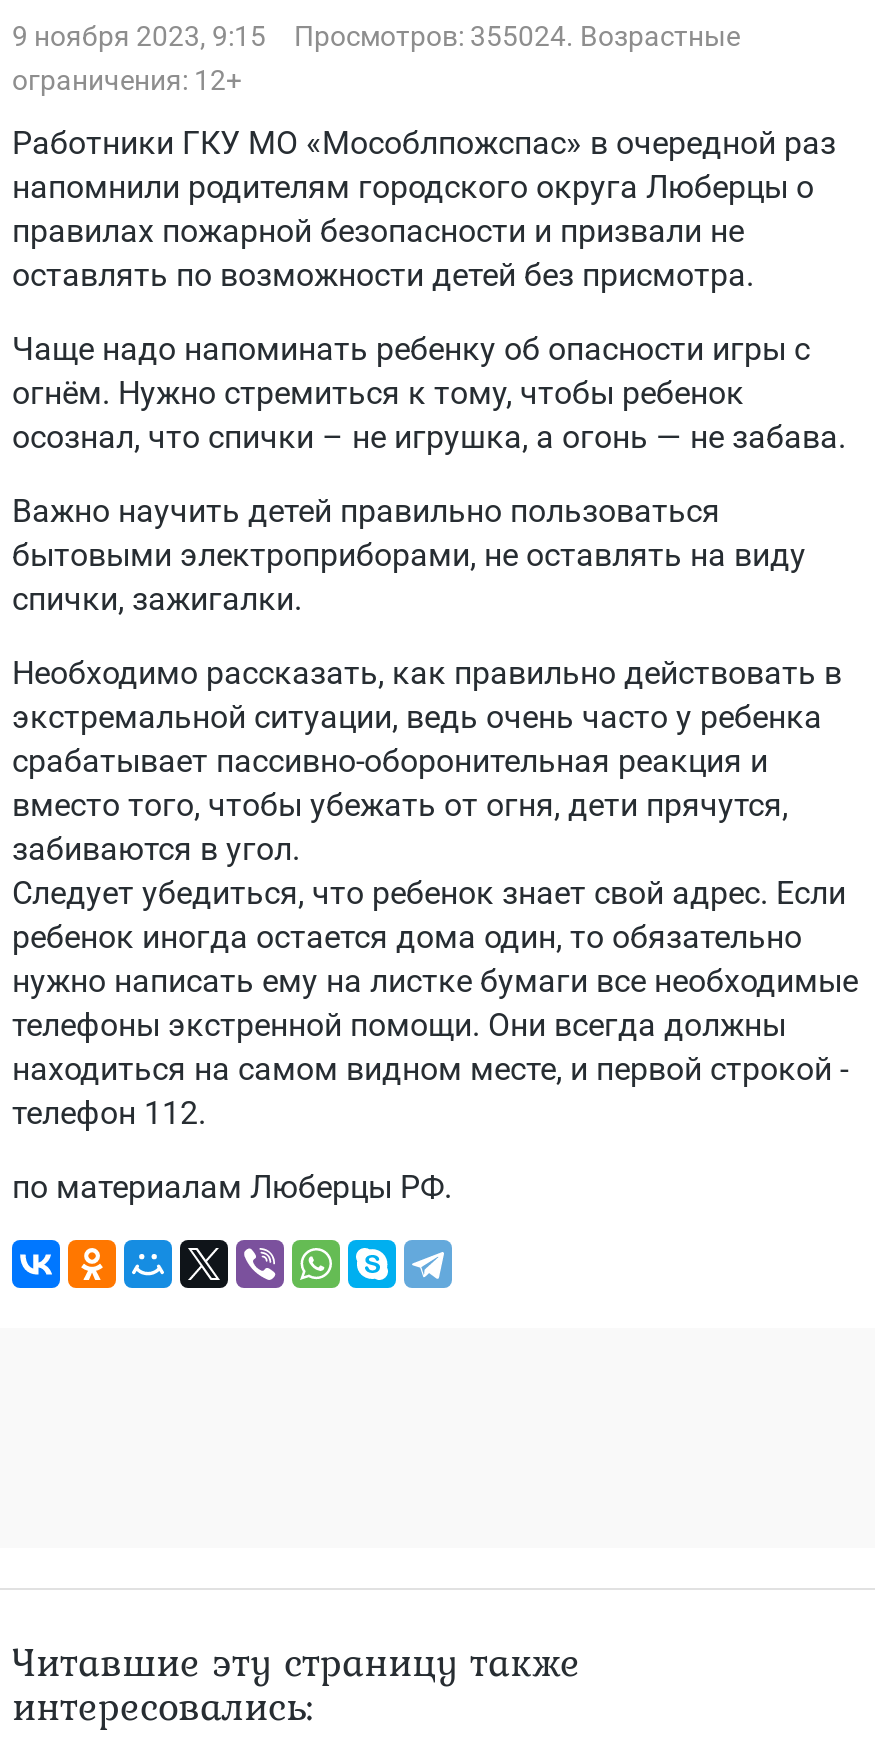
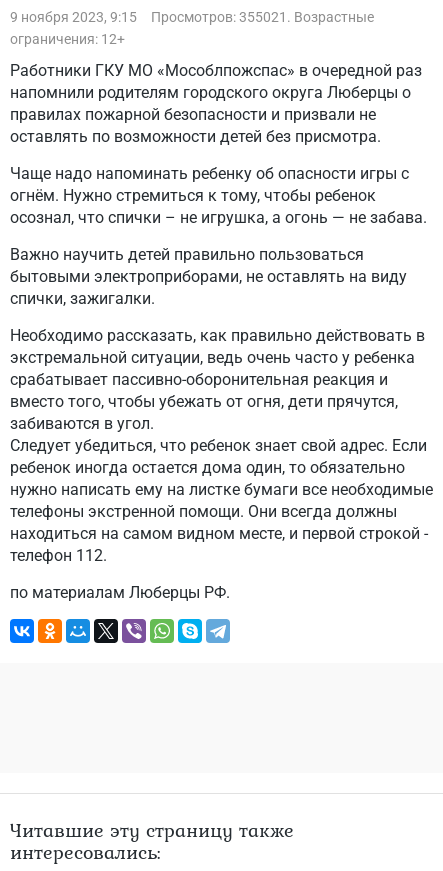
[294,20,740,52] Просмотров: 355024. Возрастные -> [151,9,374,25] Просмотров: 355021. Возрастные

